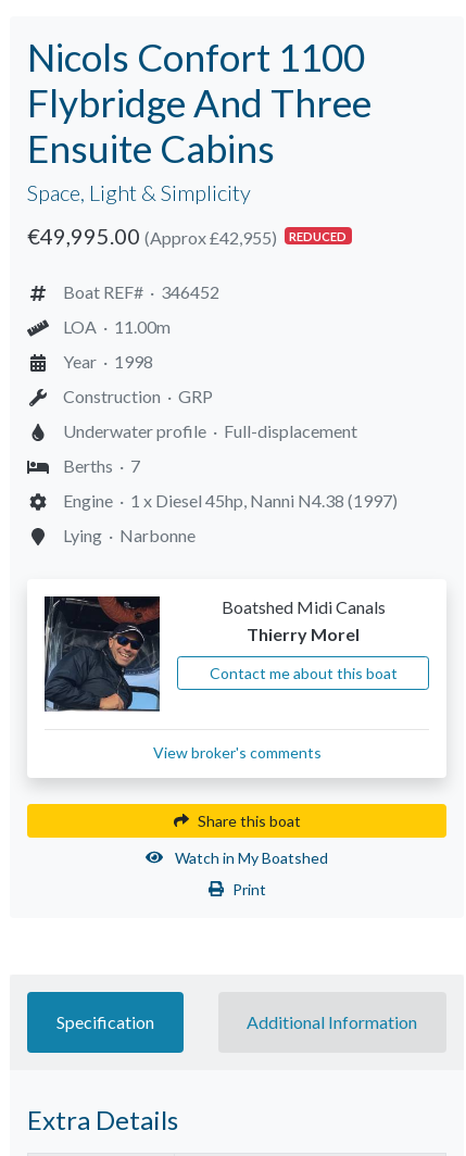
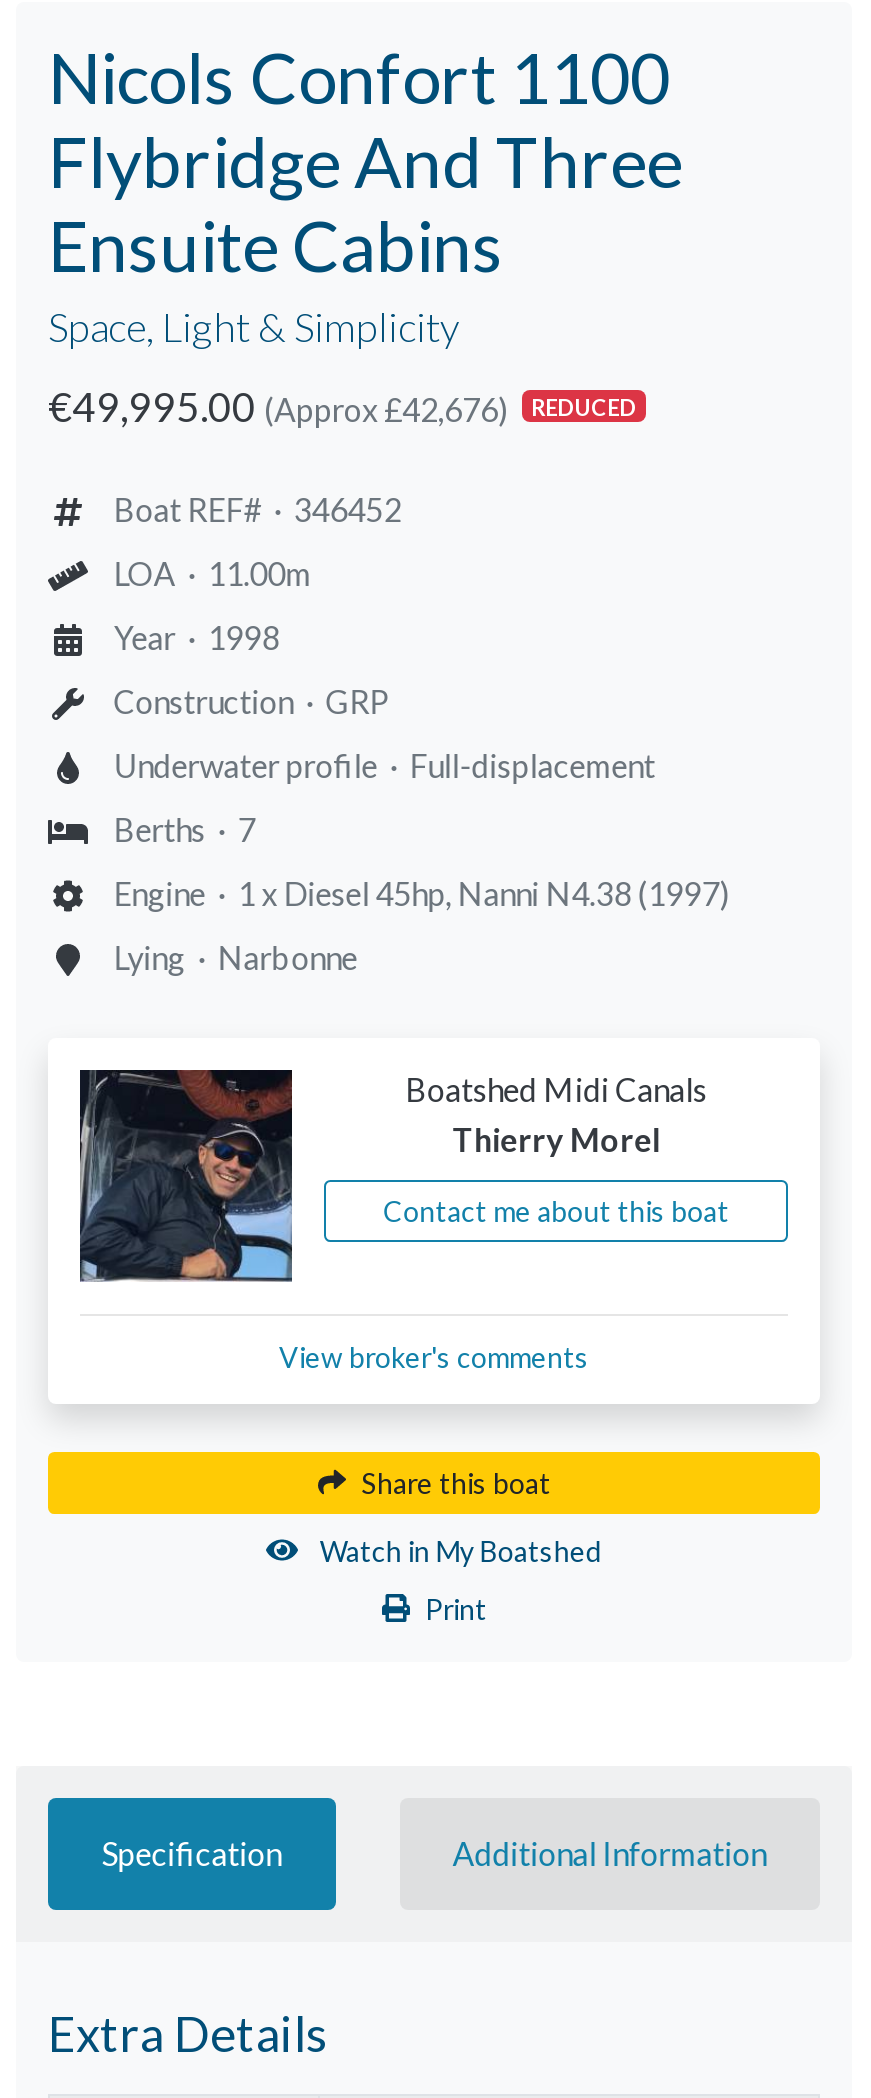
[27,222,347,248] €49,995.00 (Approx £42,955) REDUCED -> [48,381,637,429] €49,995.00 (Approx £42,676) REDUCED

